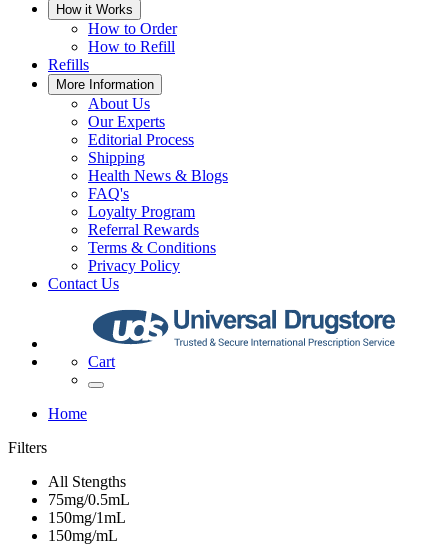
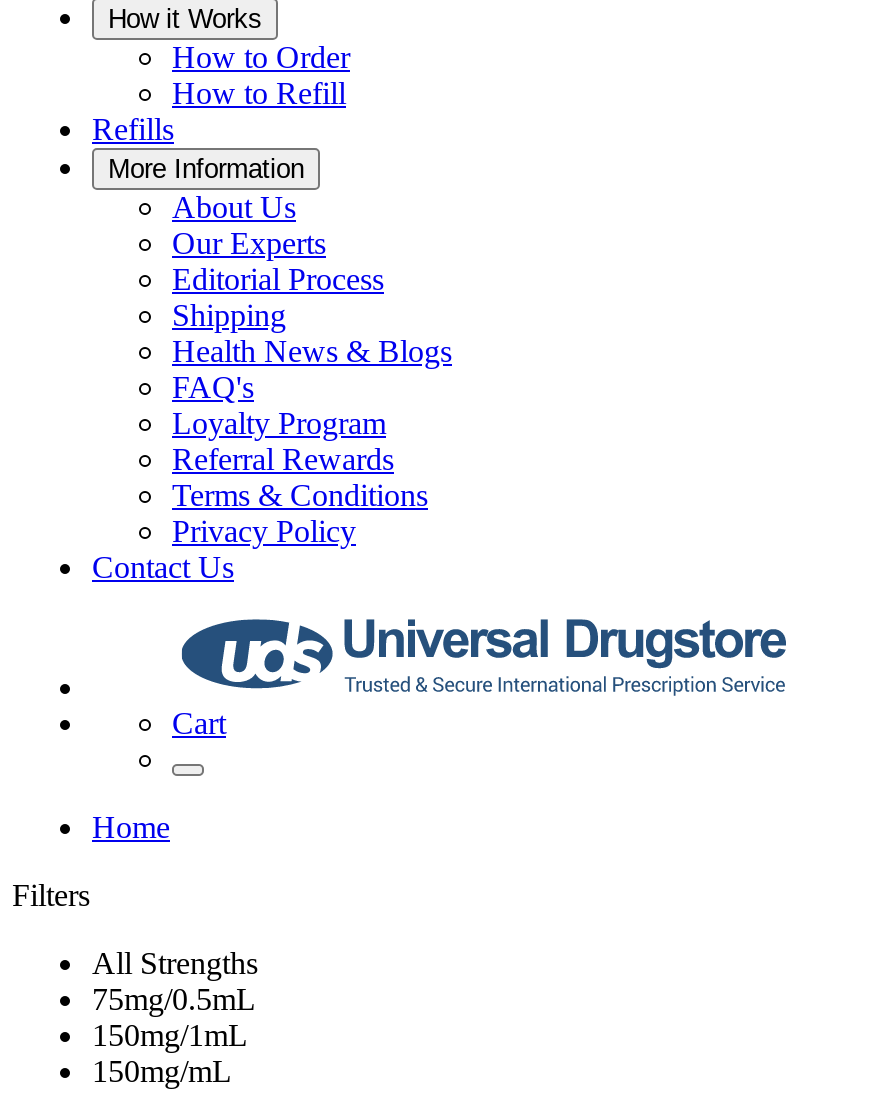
[48,473,126,490] All Stengths -> [92,946,258,980] All Strengths

